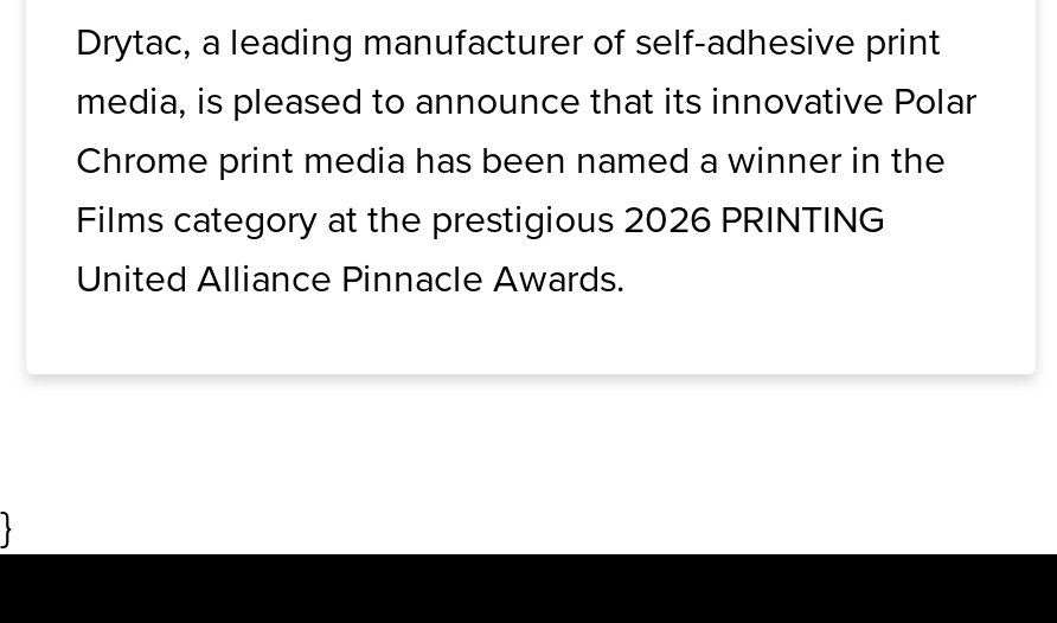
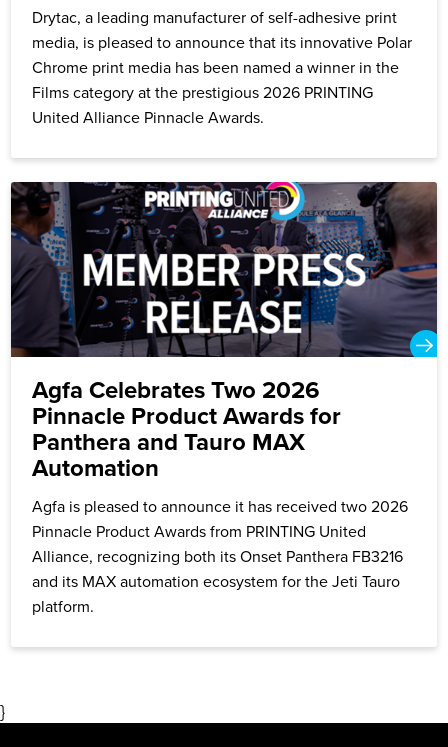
none -> [10,181,438,618] [image] | Agfa Celebrates Two 2026 | Pinnacle Product Awards for | Panthera and Tauro MAX | Automation | Agfa is pleased to announce it has received two 2026 | Pinnacle Product Awards from PRINTING United | Alliance, recognizing both its Onset Panthera FB3216 | and its MAX automation ecosystem for the Jeti Tauro | platform.

